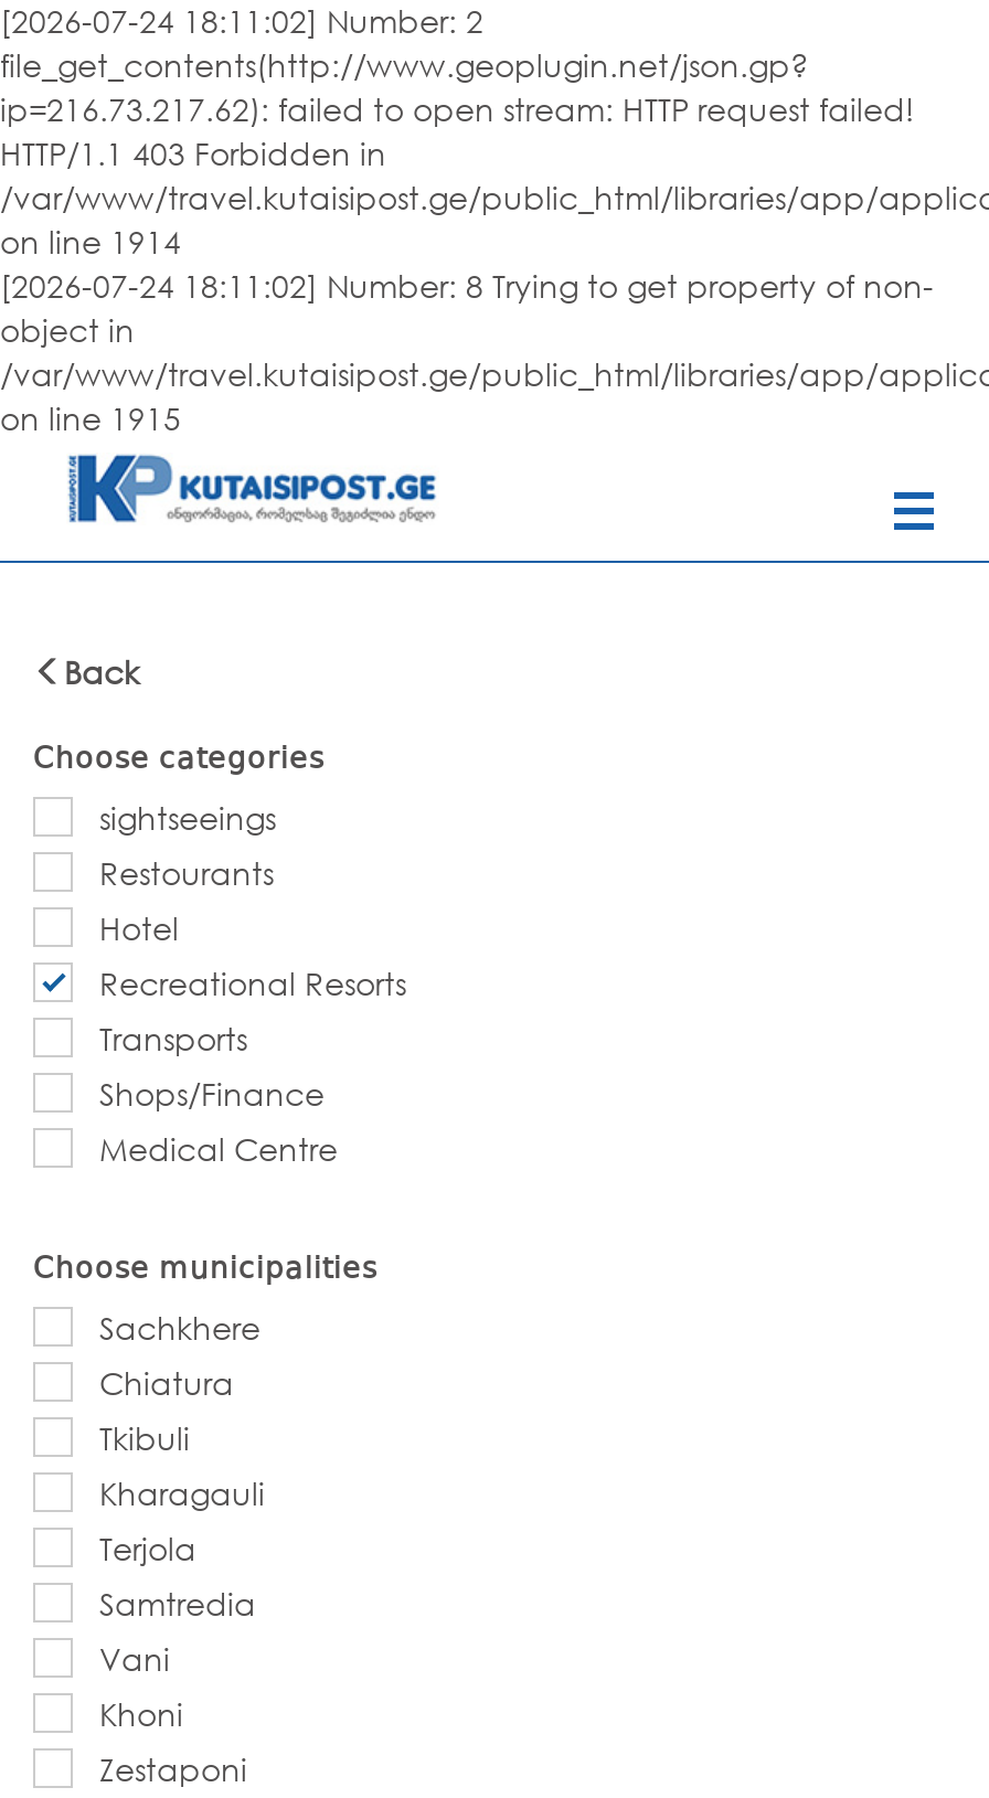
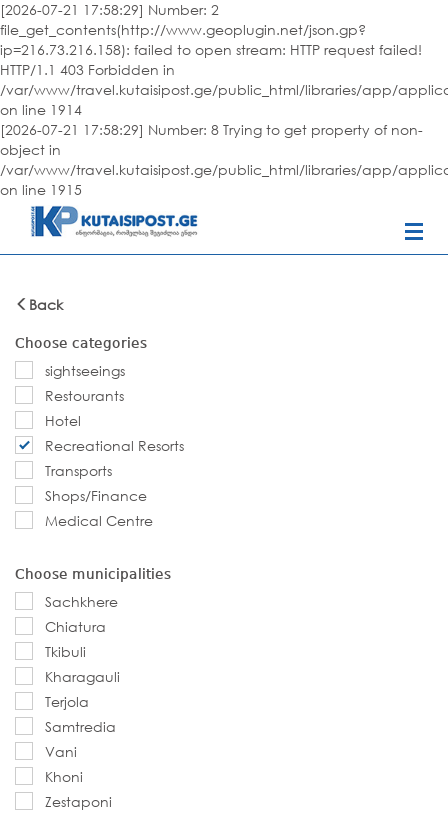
[0,2,483,40] [2026-07-24 18:11:02] Number: 2 -> [0,1,219,18] [2026-07-21 17:58:29] Number: 2
[0,91,914,128] ip=216.73.217.62): failed to open stream: HTTP request failed! -> [0,41,422,58] ip=216.73.216.158): failed to open stream: HTTP request failed!
[0,267,934,305] [2026-07-24 18:11:02] Number: 8 Trying to get property of non- -> [0,121,423,138] [2026-07-21 17:58:29] Number: 8 Trying to get property of non-

